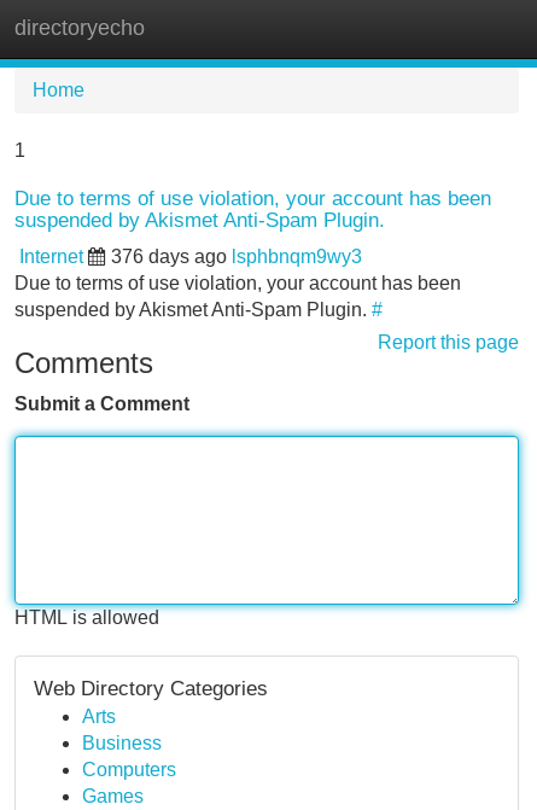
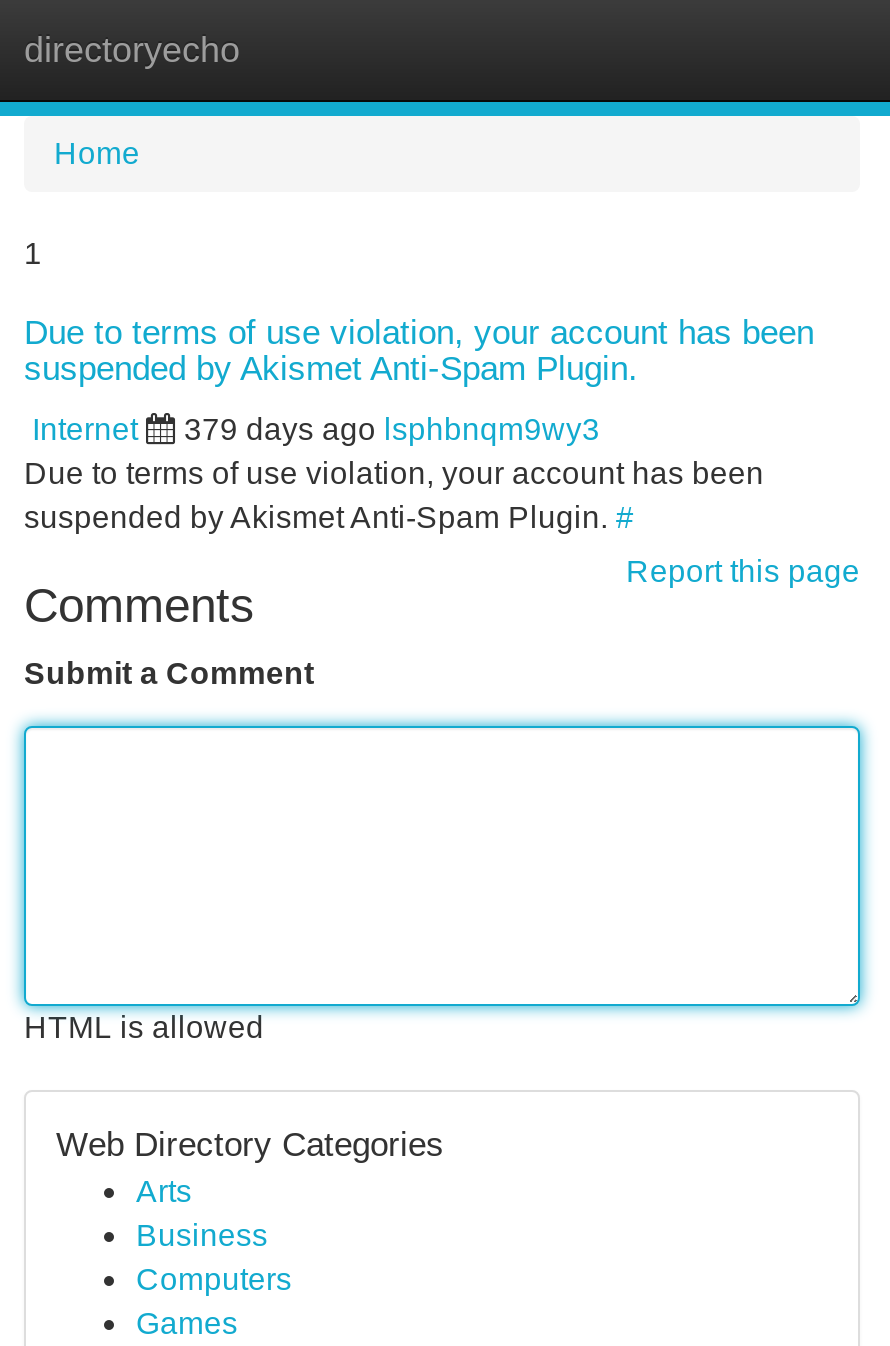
[111,246,362,267] 376 days ago lsphbnqm9wy3 -> [184,412,600,446] 379 days ago lsphbnqm9wy3

